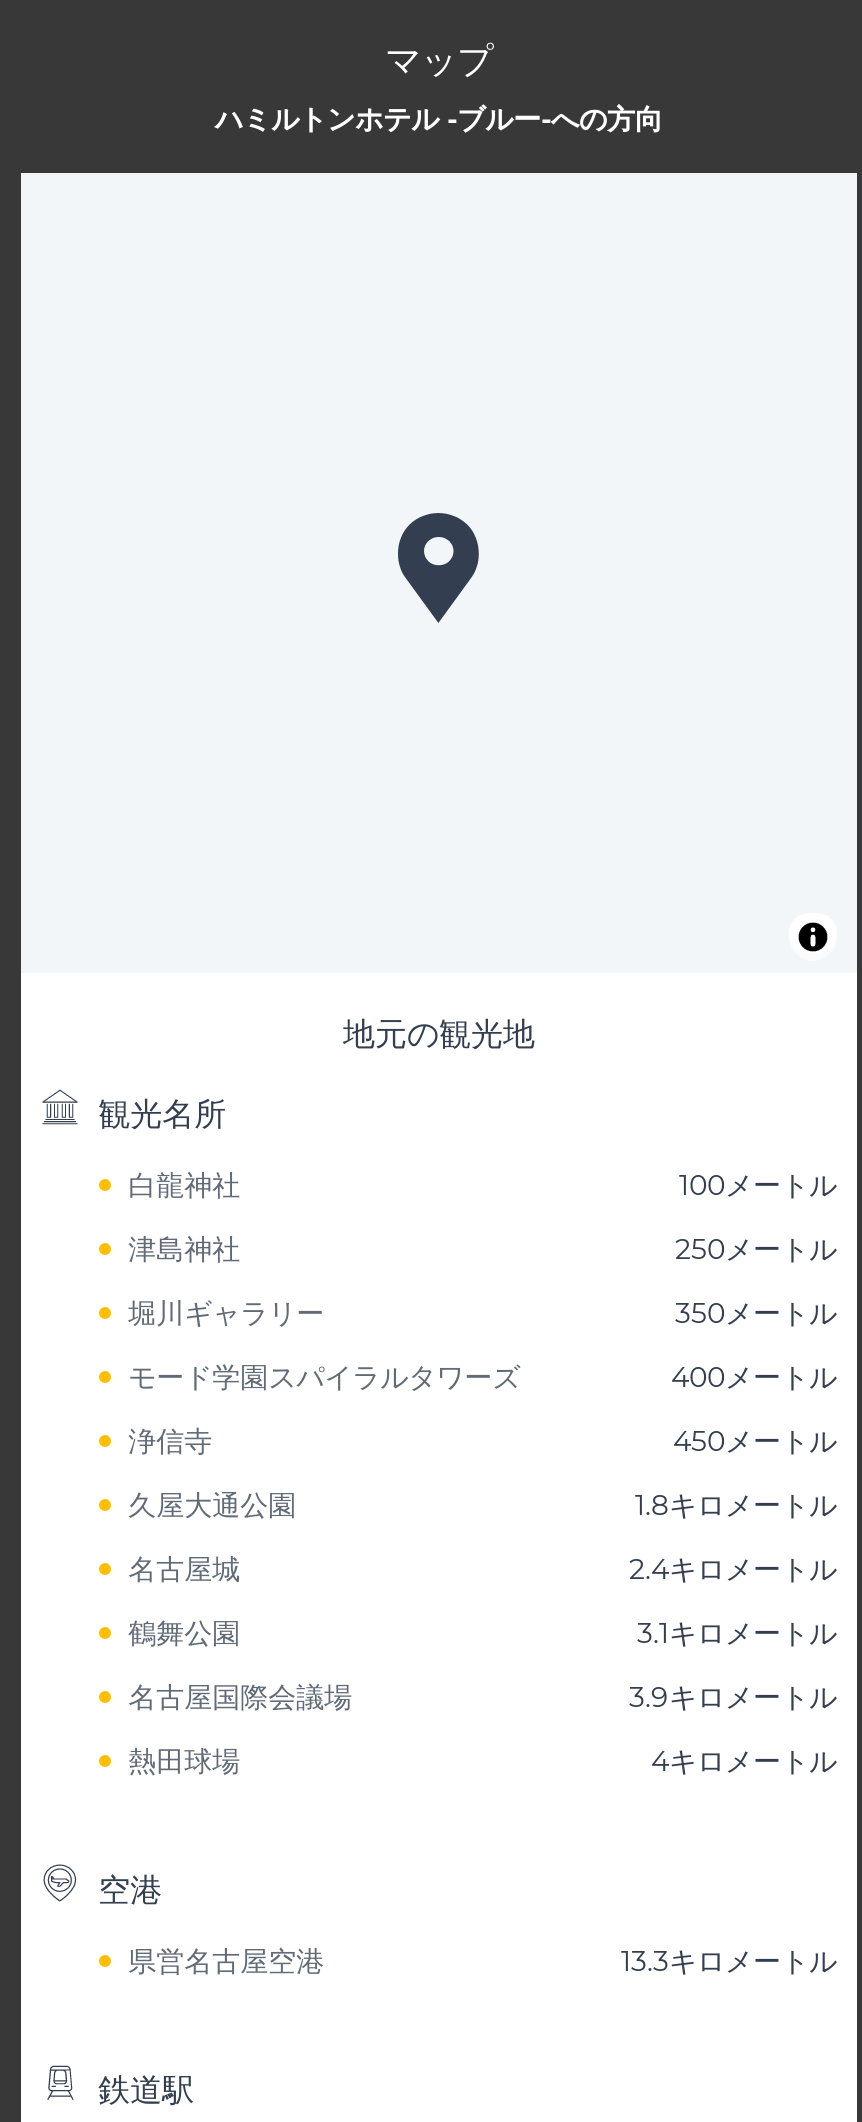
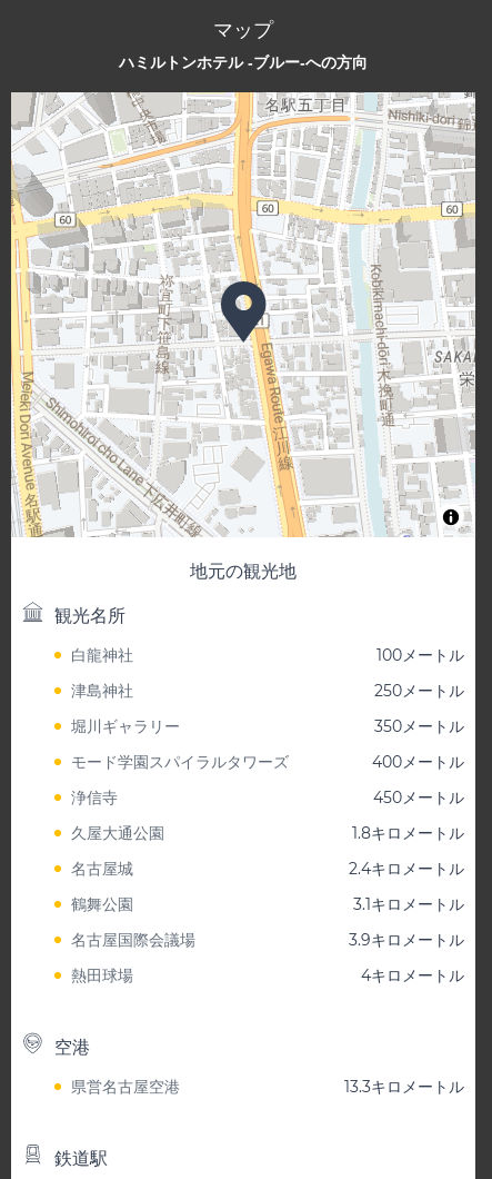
none -> [10,91,476,538] [image]

